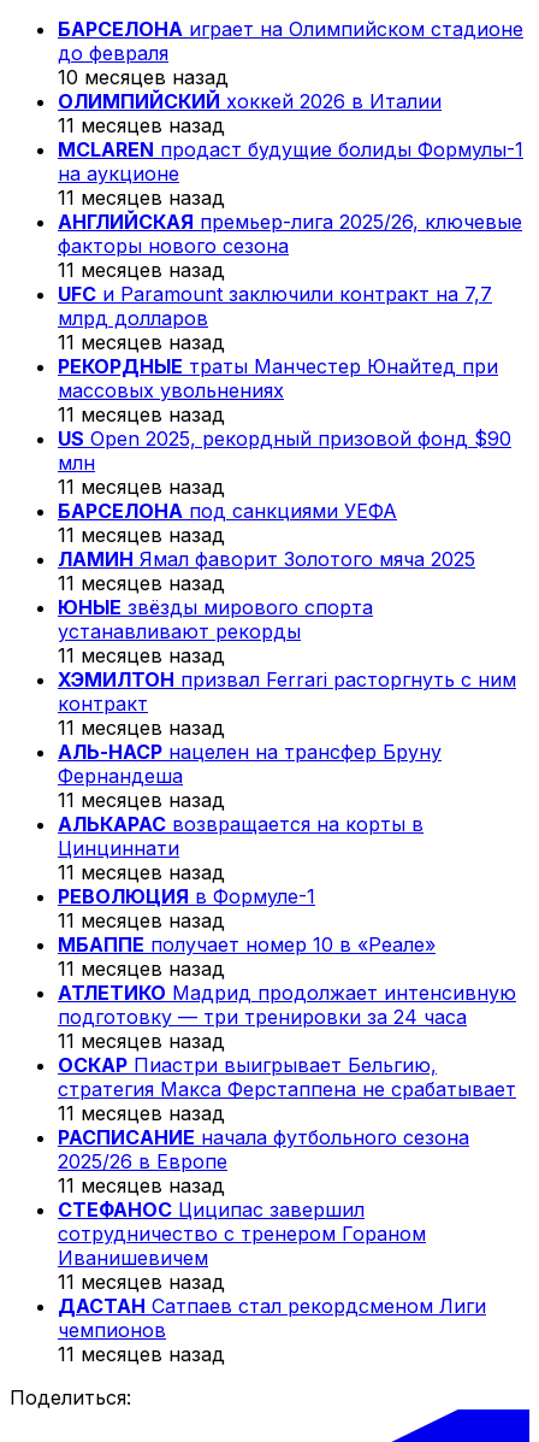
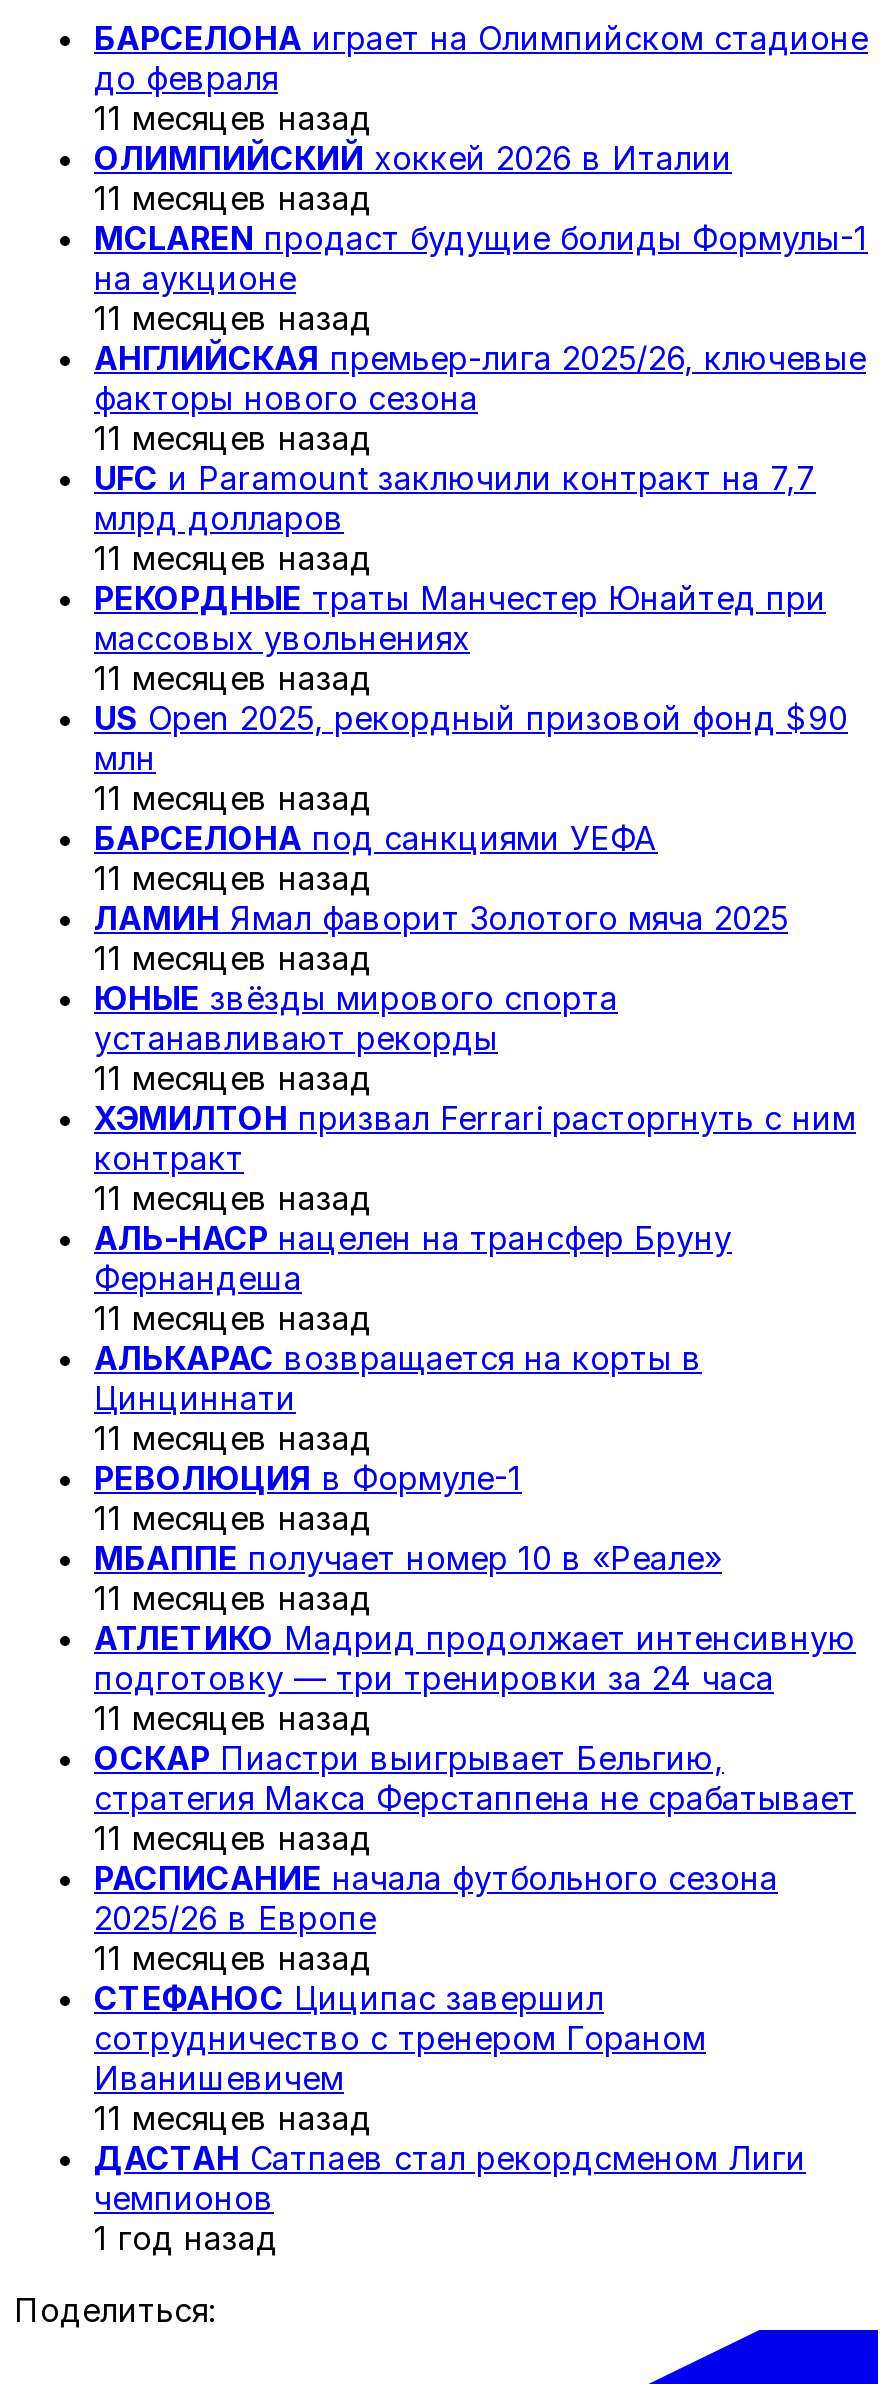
[58,65,229,89] 10 месяцев назад -> [94,98,372,138] 11 месяцев назад
[58,1342,225,1366] 11 месяцев назад -> [94,2218,278,2258] 1 год назад

